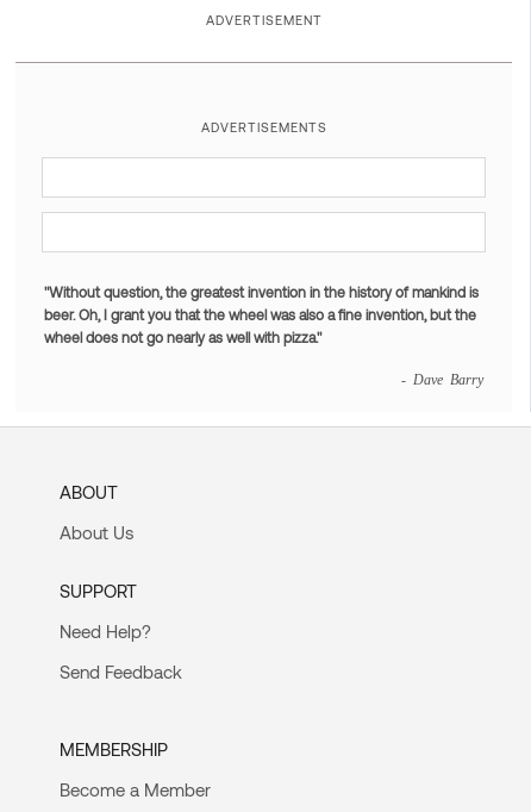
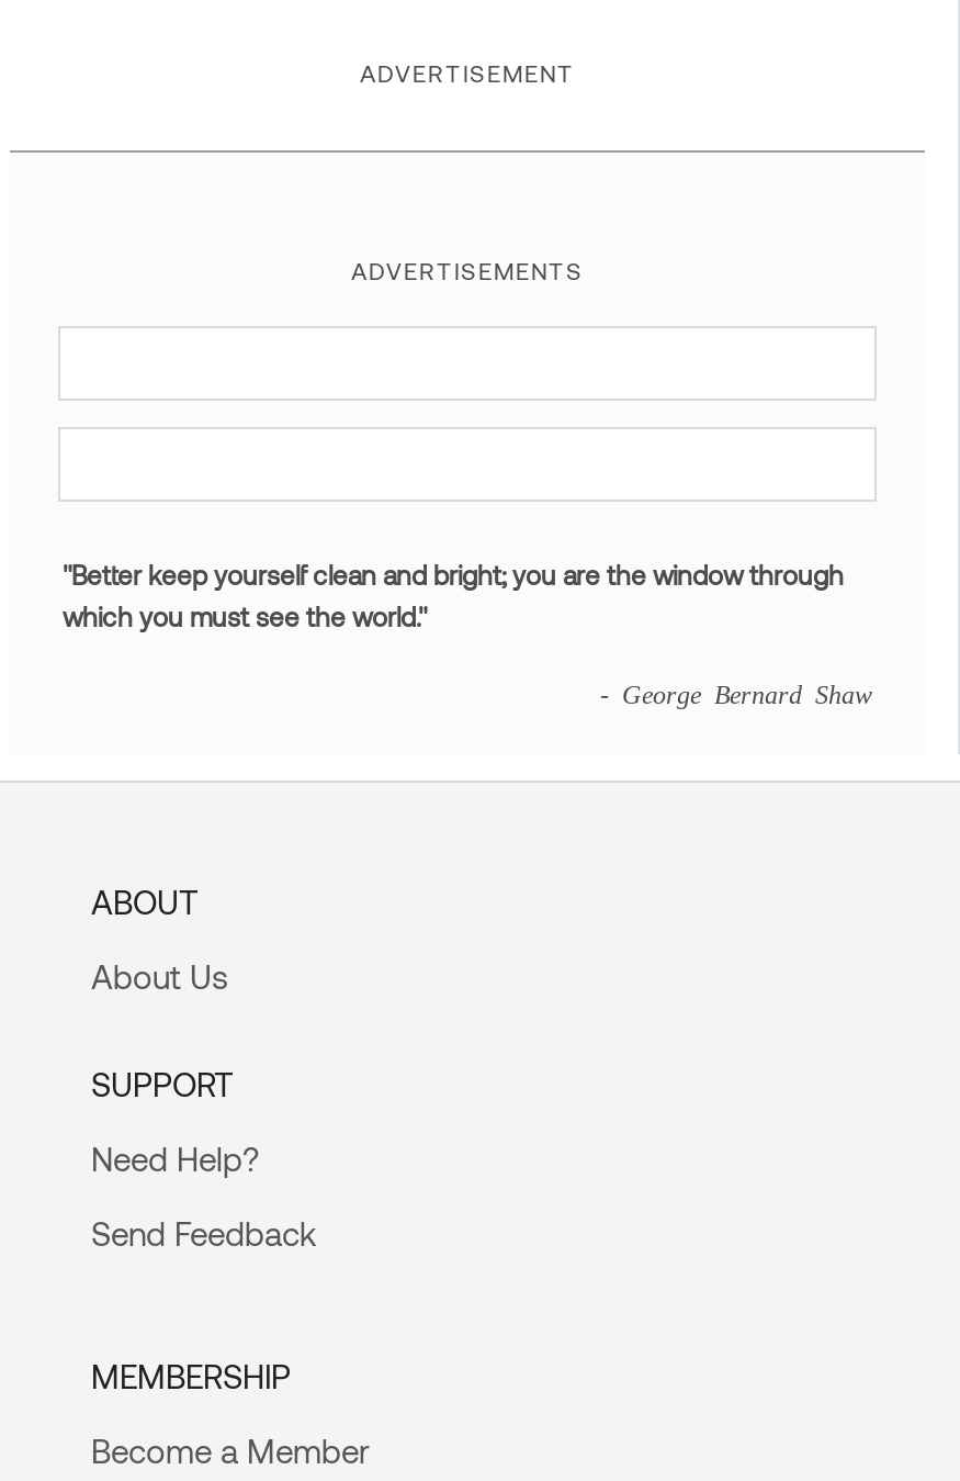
[44,284,479,346] "Without question, the greatest invention in the history of mankind is | beer. Oh, I grant you that the wheel was also a fine invention, but the | wheel does not go nearly as well with pizza." -> [63,560,844,632] "Better keep yourself clean and bright; you are the window through | which you must see the world."
[401,372,483,386] - Dave Barry -> [600,680,872,707] - George Bernard Shaw

